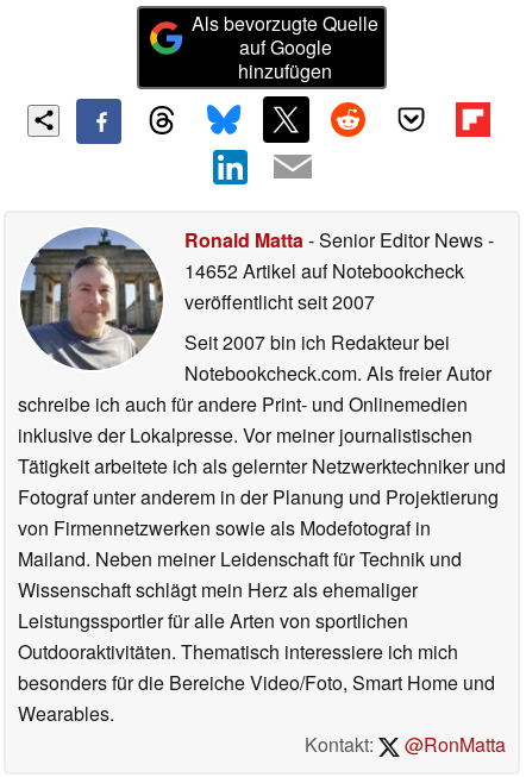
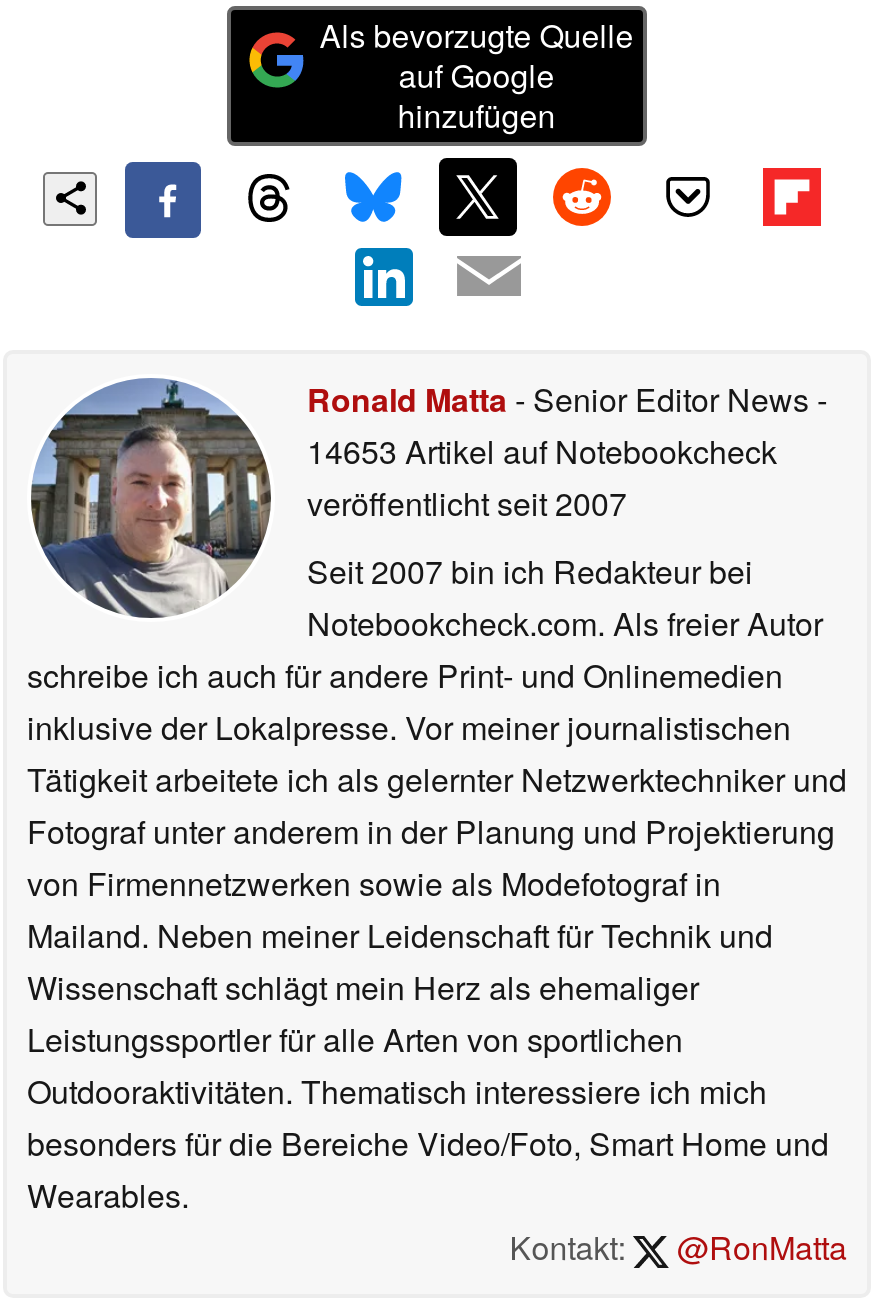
[184,257,464,284] 14652 Artikel auf Notebookcheck -> [307,427,777,473] 14653 Artikel auf Notebookcheck

